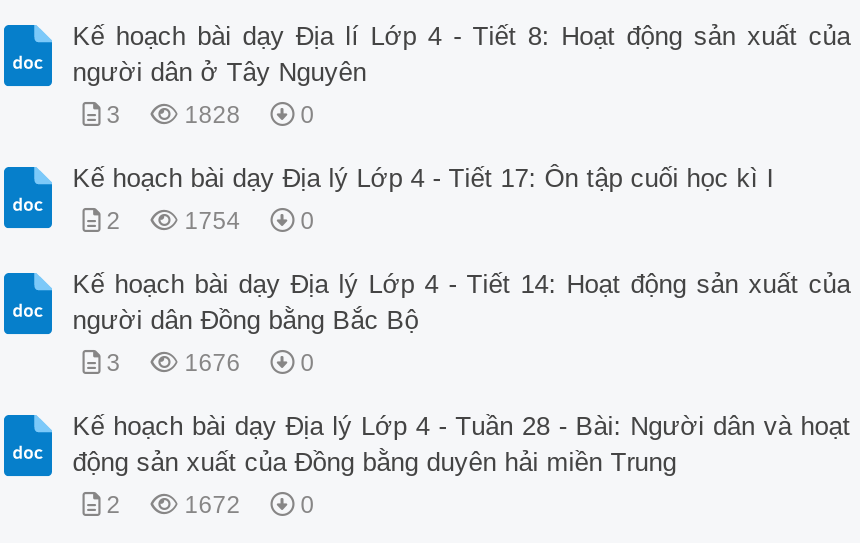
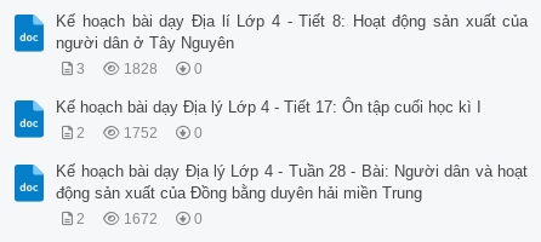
[72,207,850,377] 1754 | 0 | Kế hoạch bài dạy Địa lý Lớp 4 - Tiết 14: Hoạt động sản xuất của | người dân Đồng bằng Bắc Bộ | 3 | 1676 -> [124,125,158,142] 1752

